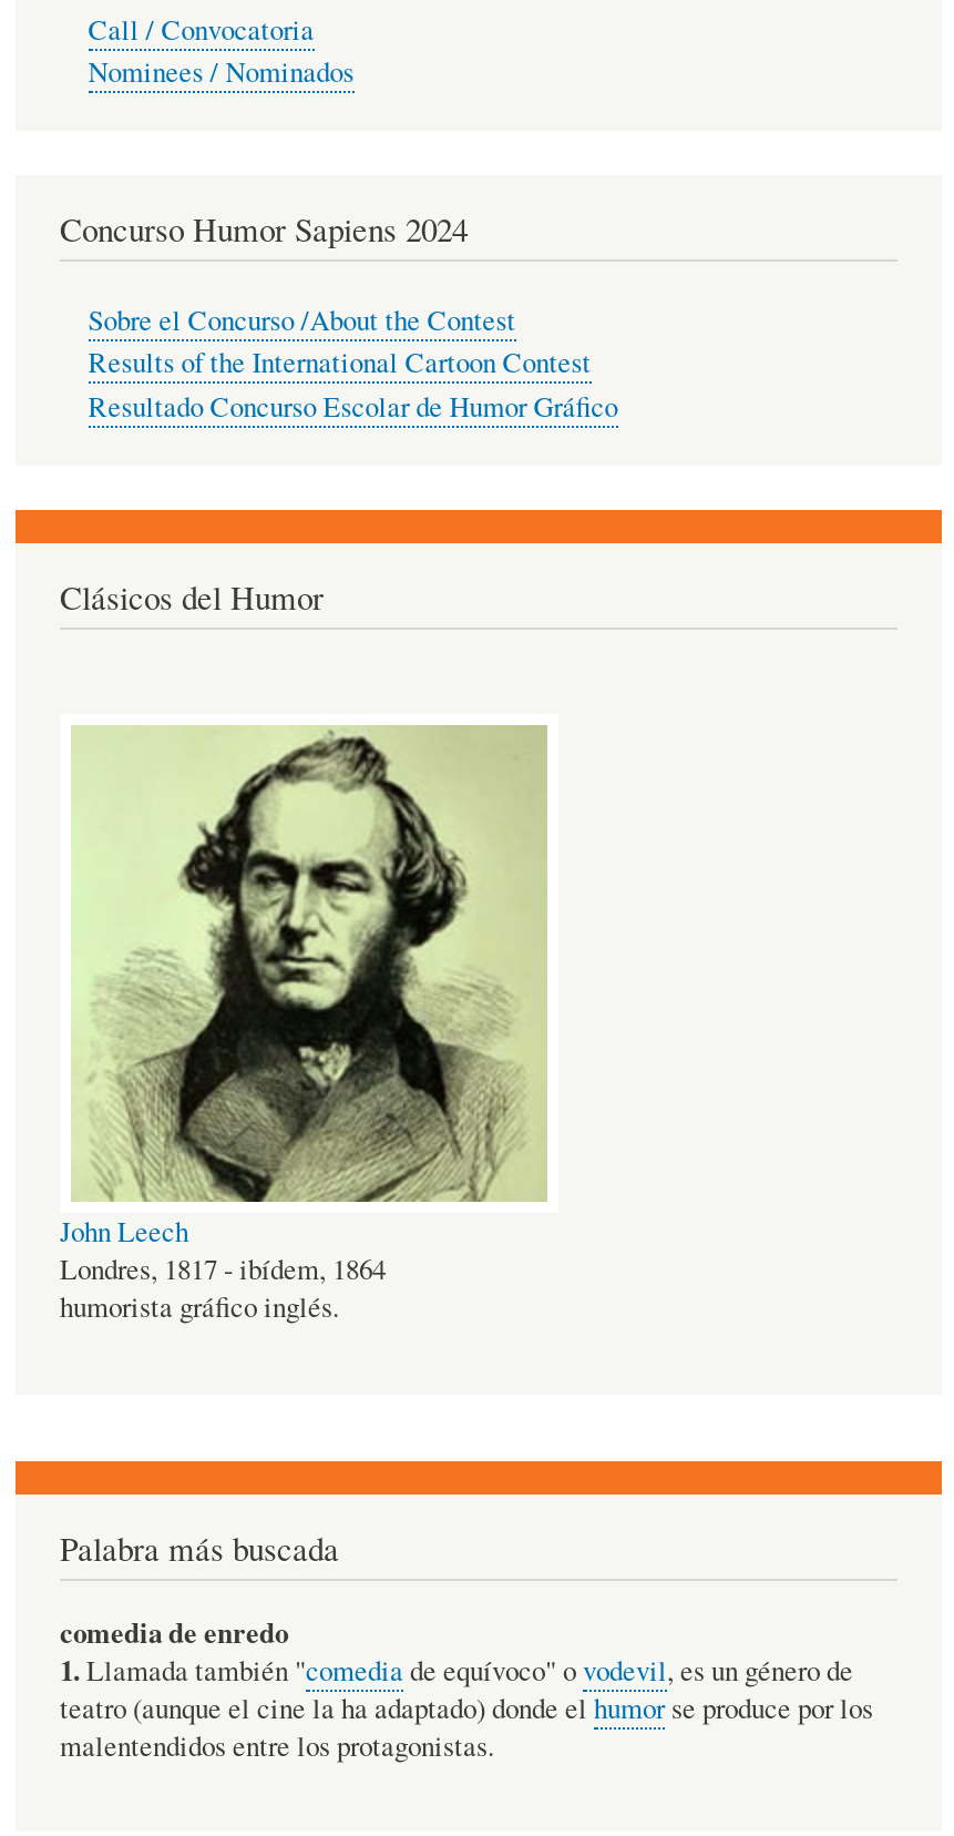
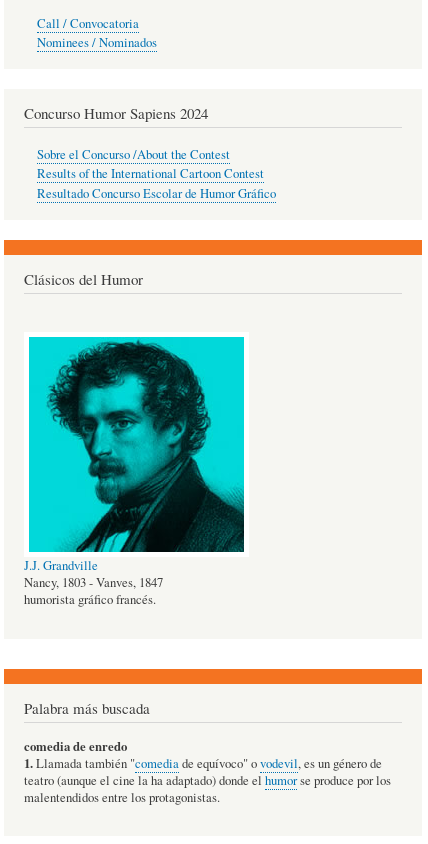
[60,723,550,1327] [image] | John Leech | Londres, 1817 - ibídem, 1864 | humorista gráfico inglés. -> [24,336,245,608] [image] | J.J. Grandville | Nancy, 1803 - Vanves, 1847 | humorista gráfico francés.

